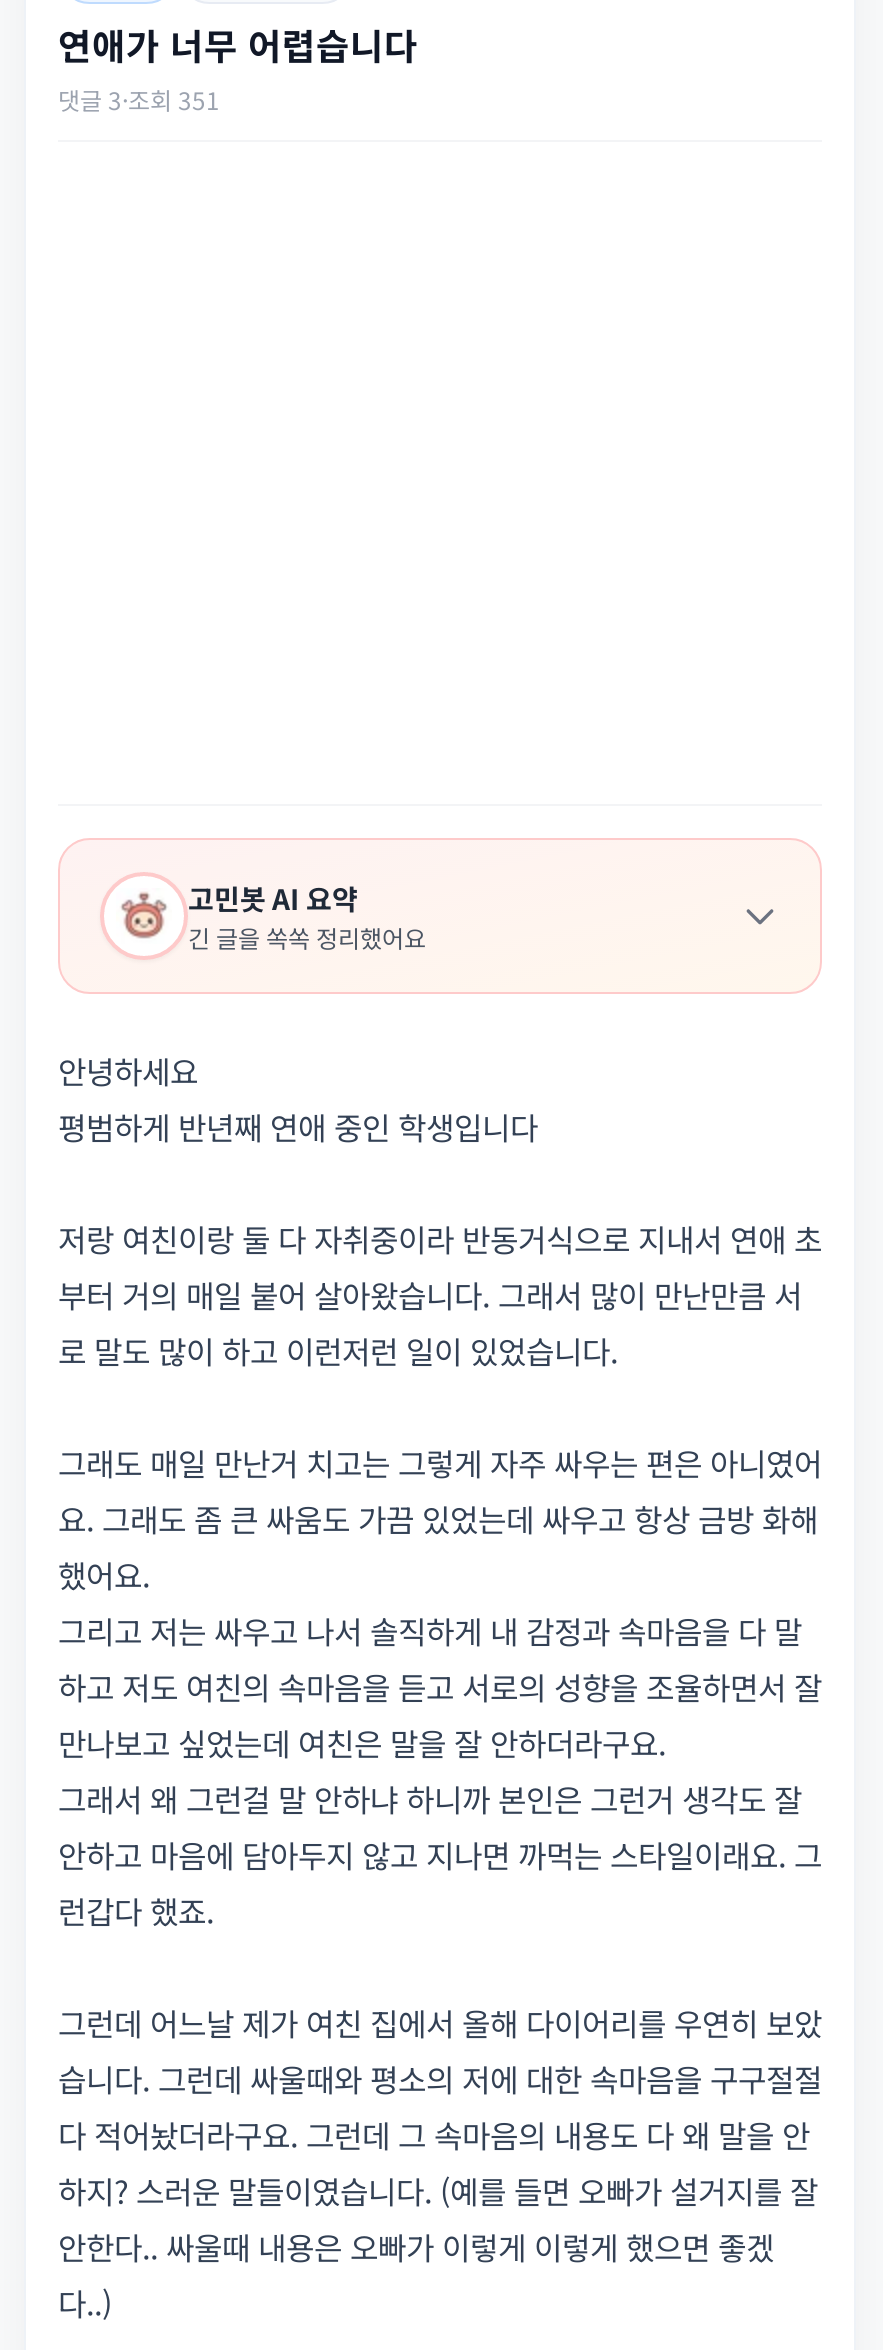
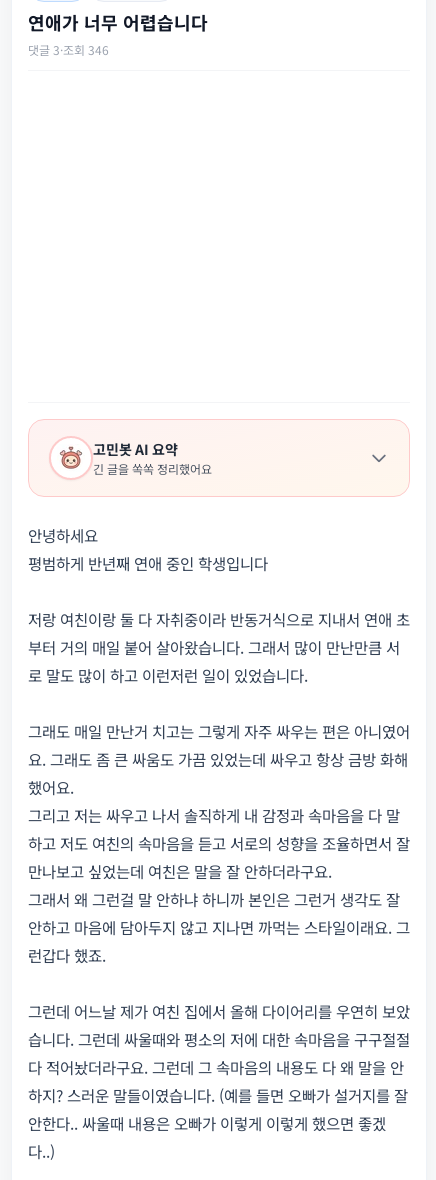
[58,82,220,116] 댓글 3·조회 351 -> [28,41,109,58] 댓글 3·조회 346

